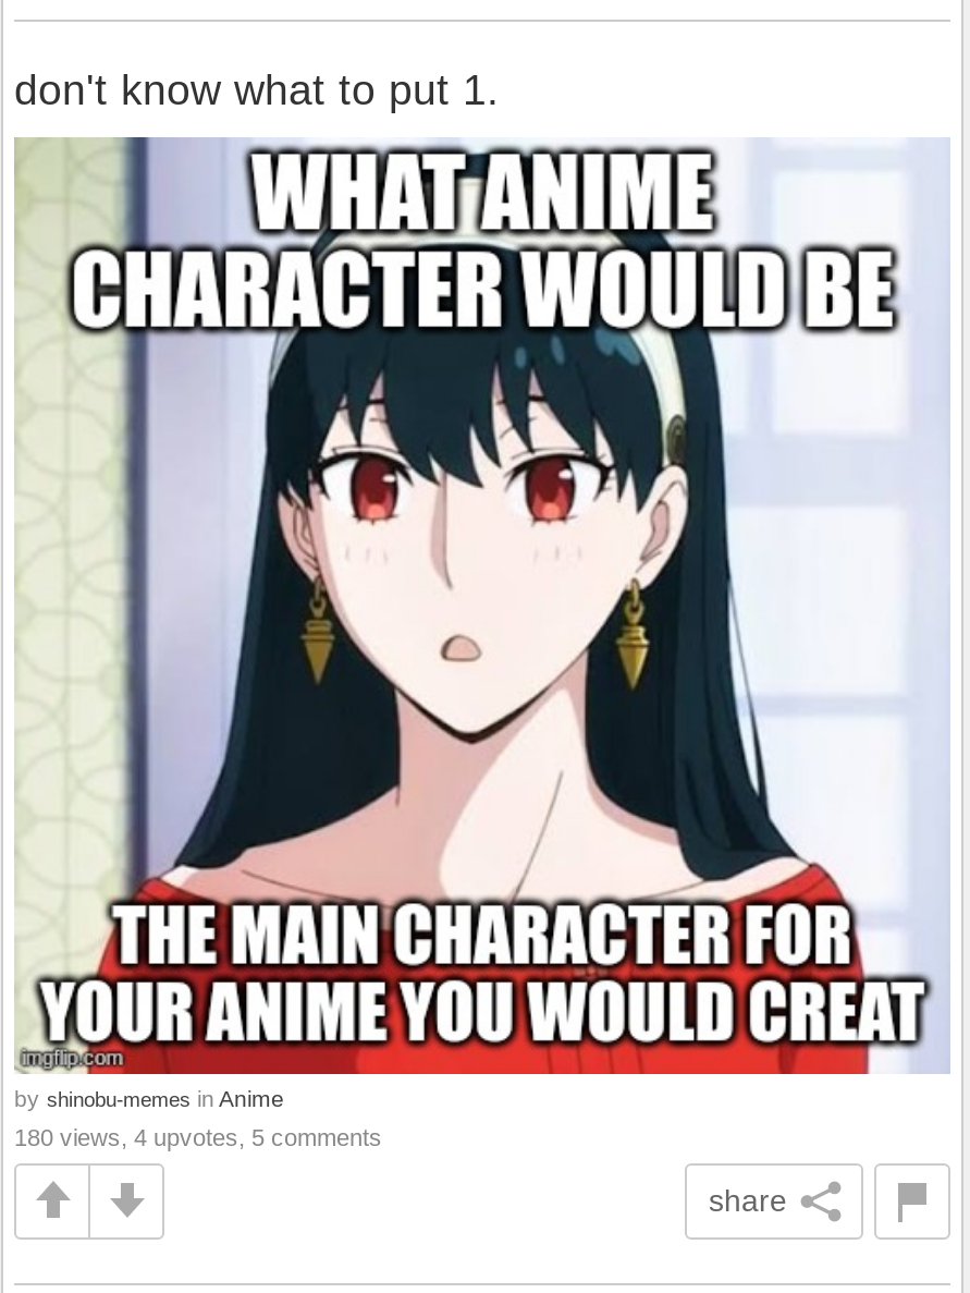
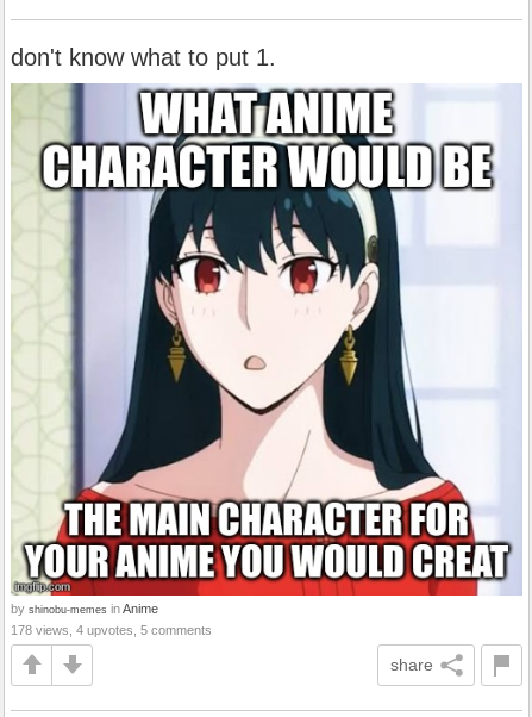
[14,1124,382,1150] 180 views, 4 upvotes, 5 comments -> [11,623,212,637] 178 views, 4 upvotes, 5 comments

